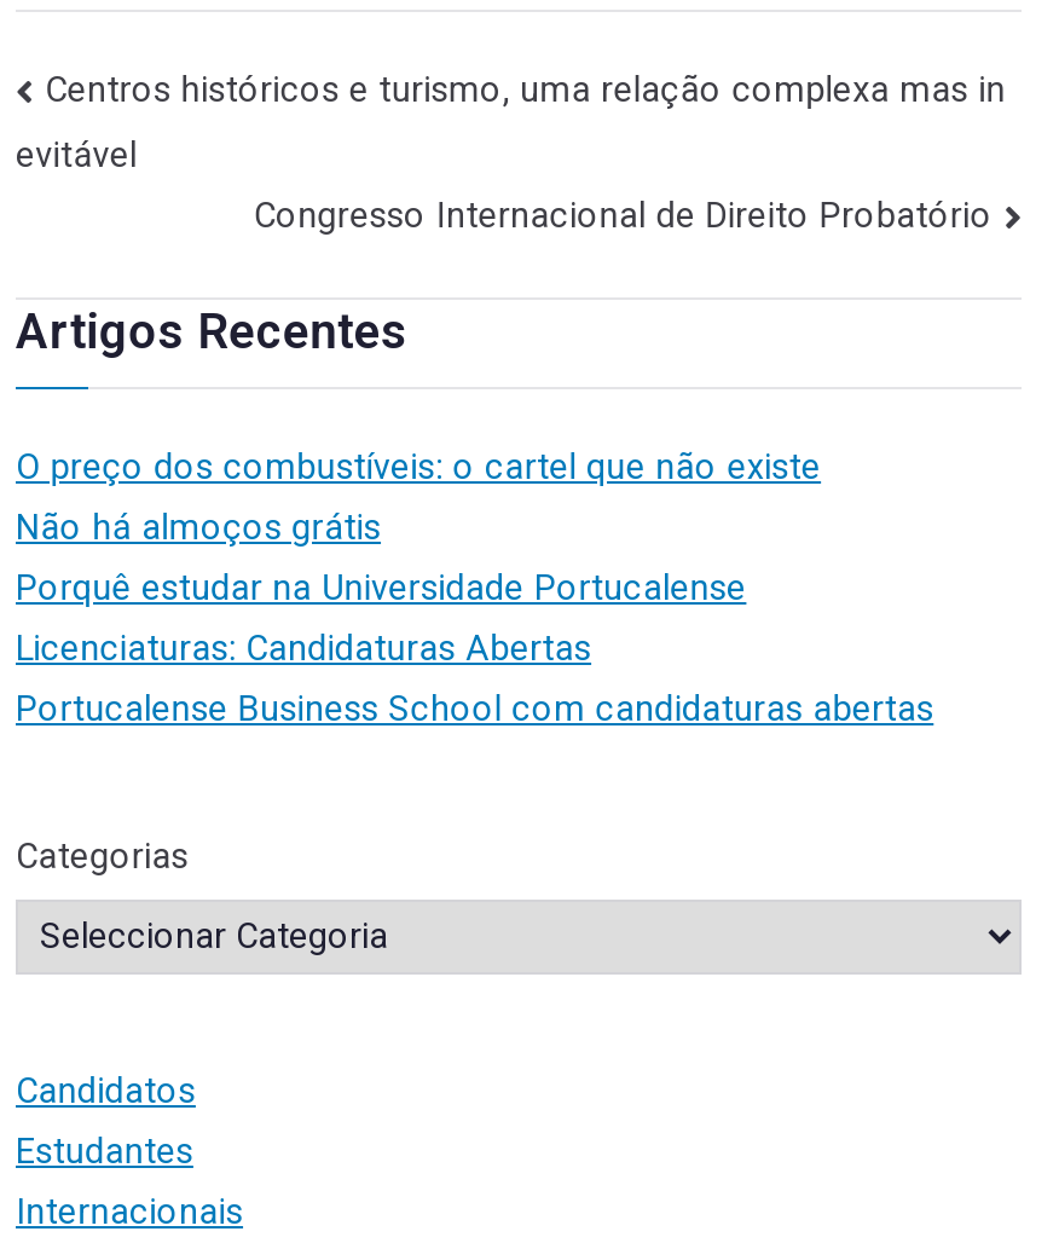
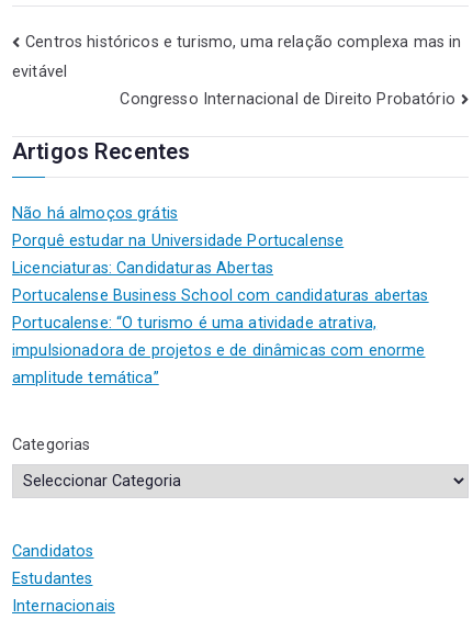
[16,446,821,487] O preço dos combustíveis: o cartel que não existe -> none
moved [16,507,934,729] -> [12,204,429,305]: Não há almoços grátis | Porquê estudar na Universidade Portucalense | Licenciaturas: Candidaturas Abertas | Portucalense Business School com candidaturas abertas
none -> [12,313,425,387] Portucalense: “O turismo é uma atividade atrativa, | impulsionadora de projetos e de dinâmicas com enorme | amplitude temática”

